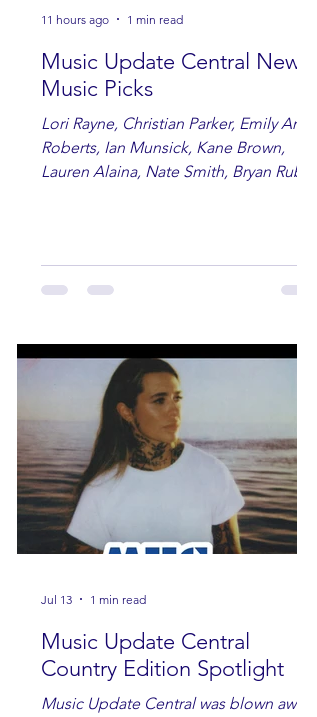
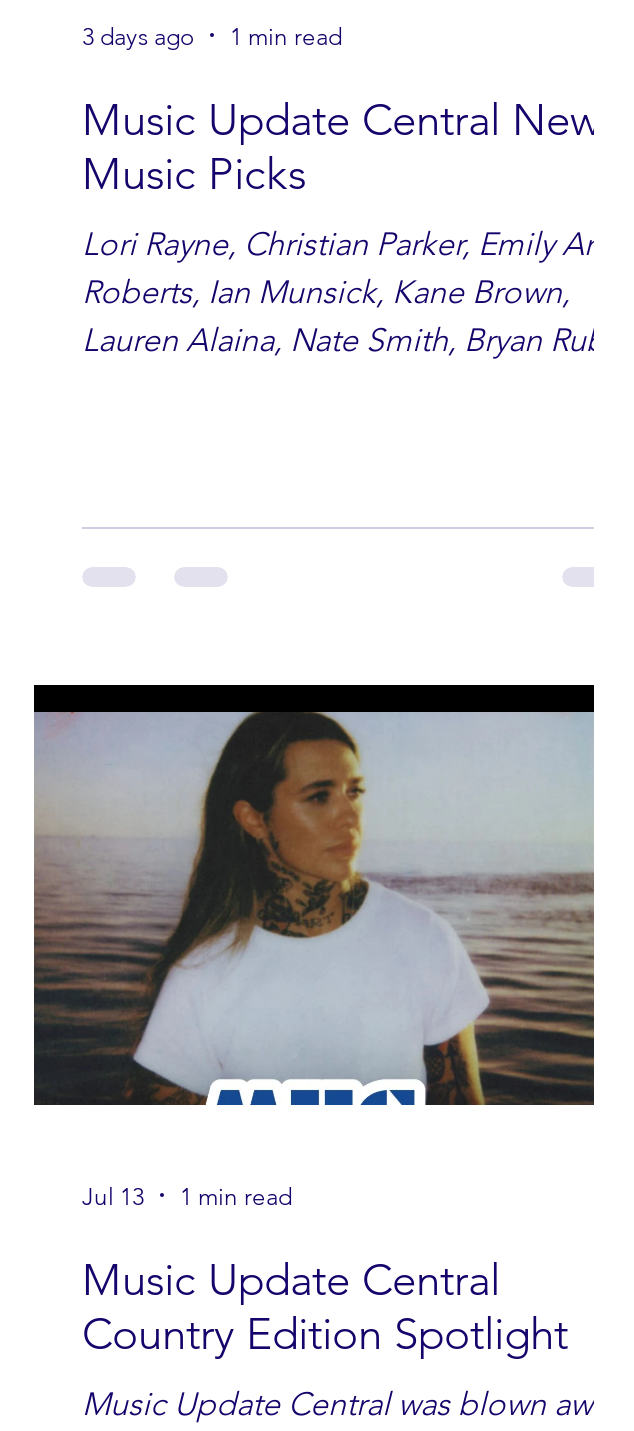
[41,12,183,27] 11 hours ago 1 min read -> [82,21,342,51] 3 days ago 1 min read

